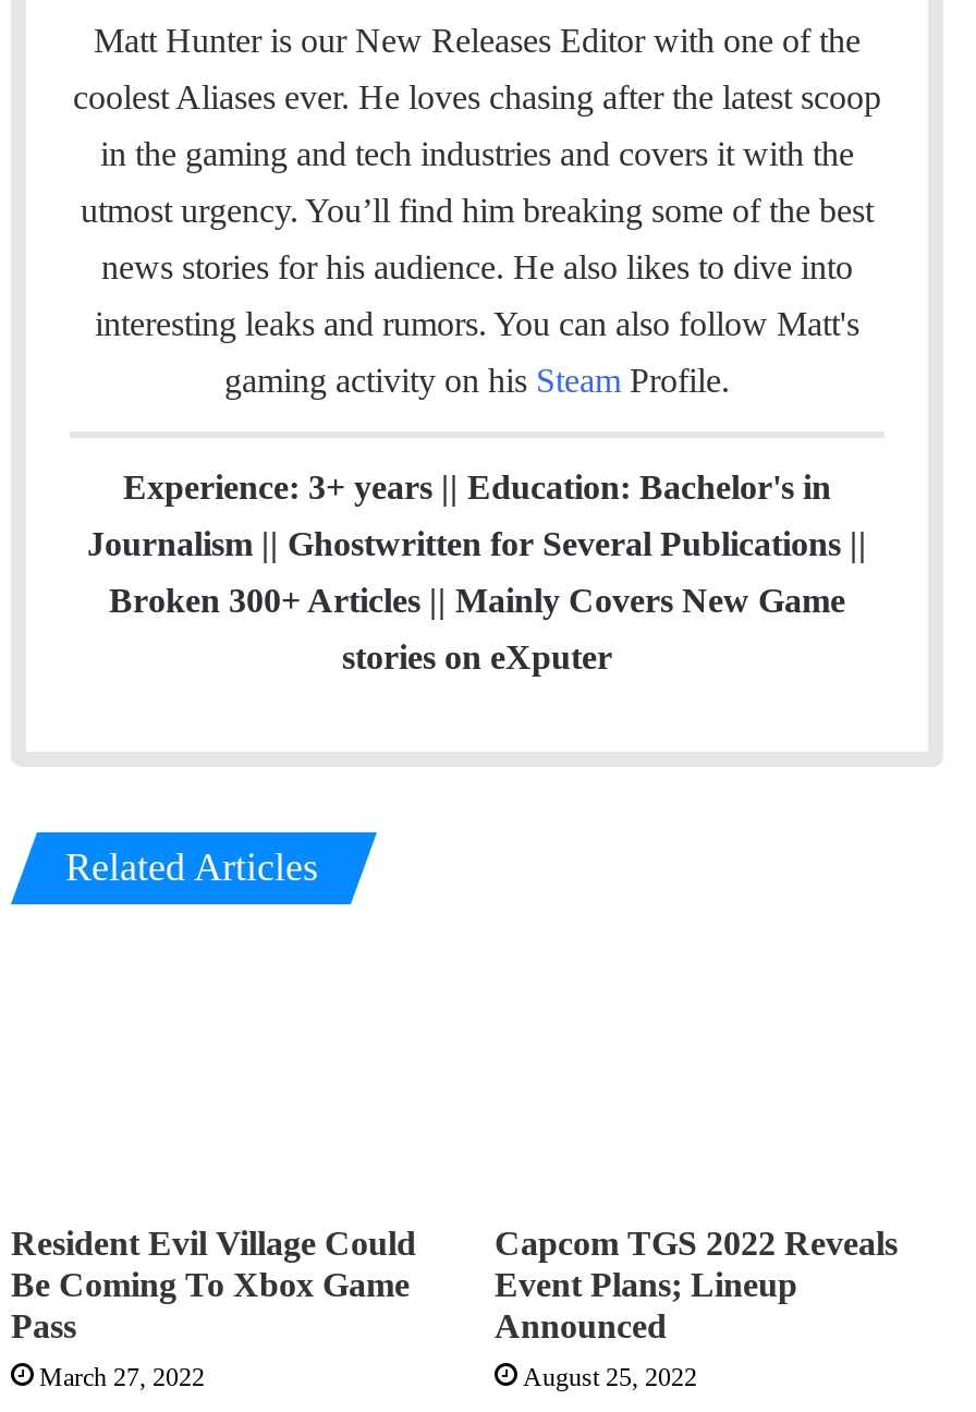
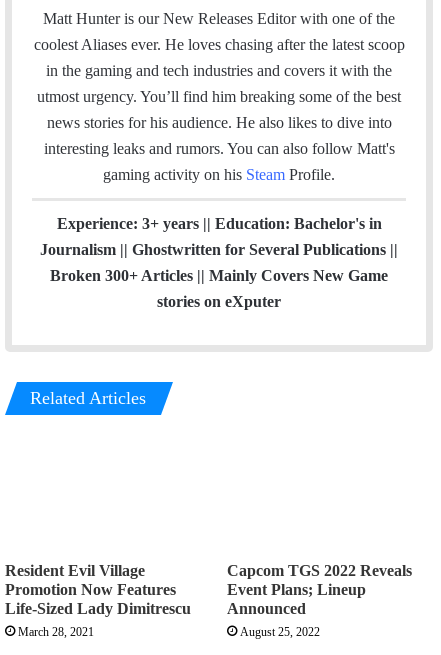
[11,1224,416,1344] Resident Evil Village Could | Be Coming To Xbox Game | Pass -> [5,562,191,617] Resident Evil Village | Promotion Now Features | Life-Sized Lady Dimitrescu
[39,1361,205,1392] March 27, 2022 -> [18,625,94,639] March 28, 2021

